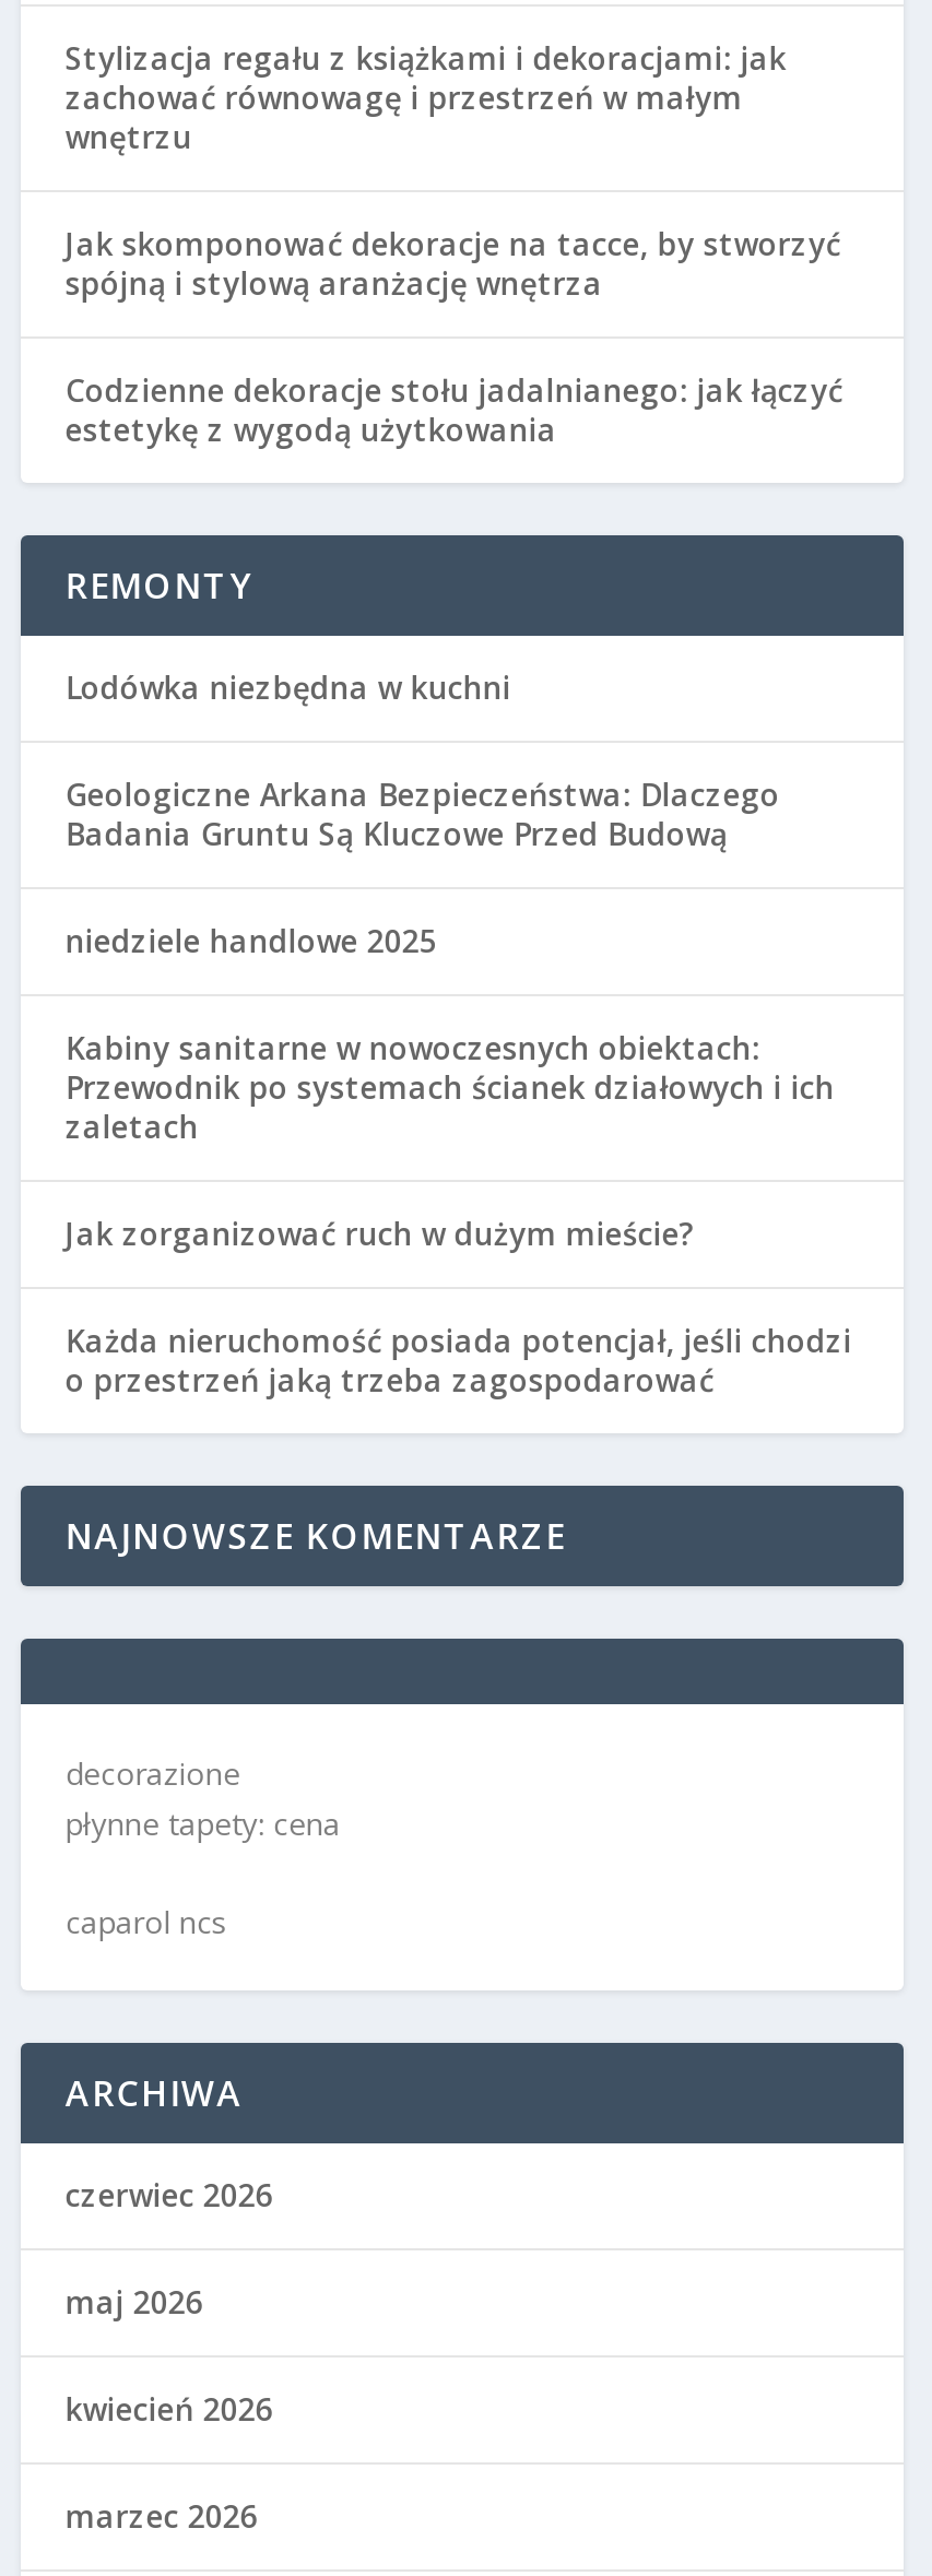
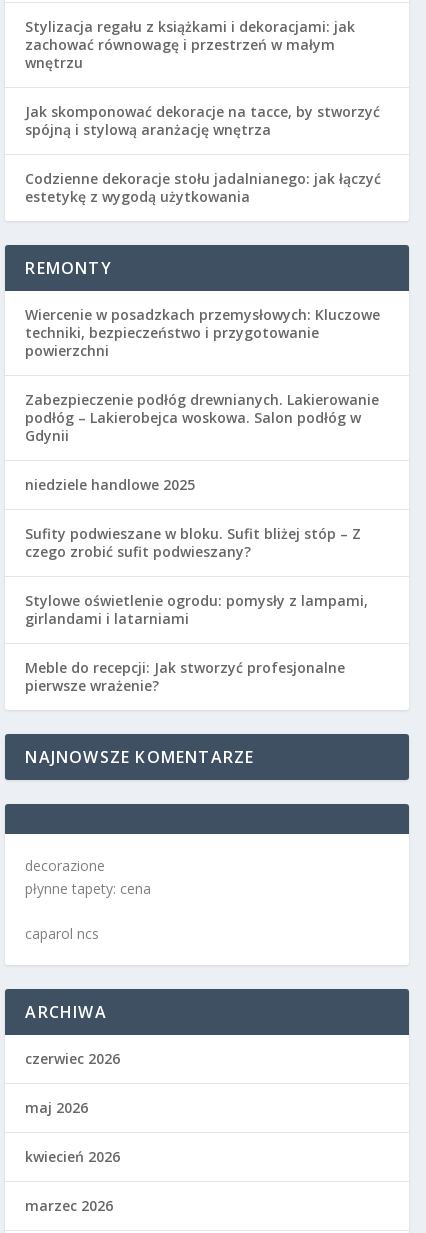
[65,666,511,708] Lodówka niezbędna w kuchni -> [25,305,380,360] Wiercenie w posadzkach przemysłowych: Kluczowe | techniki, bezpieczeństwo i przygotowanie | powierzchni
[65,773,780,854] Geologiczne Arkana Bezpieczeństwa: Dlaczego | Badania Gruntu Są Kluczowe Przed Budową -> [25,390,379,445] Zabezpieczenie podłóg drewnianych. Lakierowanie | podłóg – Lakierobejca woskowa. Salon podłóg w | Gdynii
[65,1027,835,1147] Kabiny sanitarne w nowoczesnych obiektach: | Przewodnik po systemach ścianek działowych i ich | zaletach -> [25,524,361,561] Sufity podwieszane w bloku. Sufit bliżej stóp – Z | czego zrobić sufit podwieszany?
[65,1212,695,1254] Jak zorganizować ruch w dużym mieście? -> [25,591,368,628] Stylowe oświetlenie ogrodu: pomysły z lampami, | girlandami i latarniami
[65,1319,852,1400] Każda nieruchomość posiada potencjał, jeśli chodzi | o przestrzeń jaką trzeba zagospodarować -> [25,658,345,695] Meble do recepcji: Jak stworzyć profesjonalne | pierwsze wrażenie?

